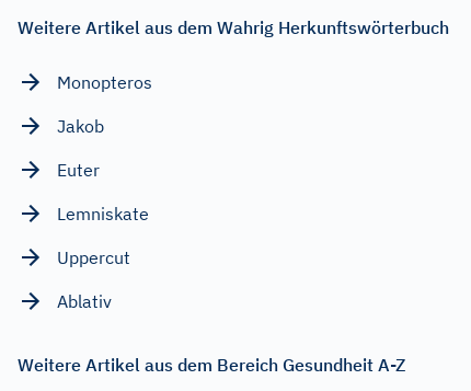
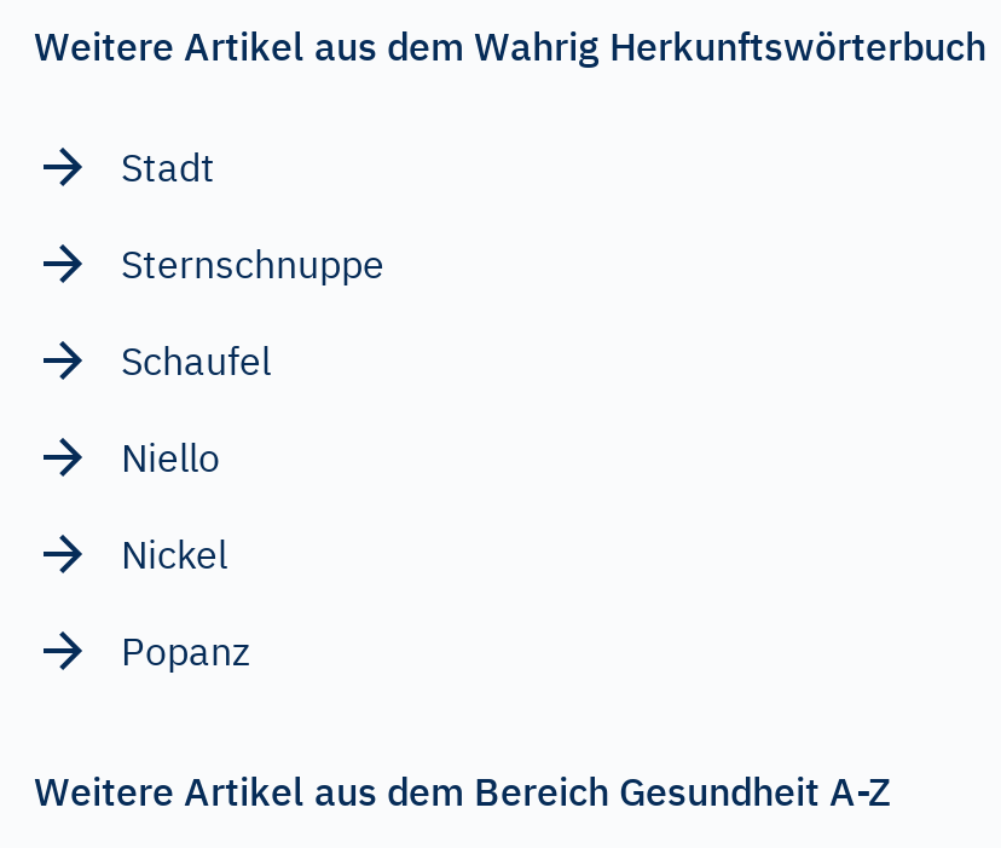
[57,71,152,93] Monopteros -> [121,142,215,190] Stadt
[57,115,104,136] Jakob -> [121,239,384,287] Sternschnuppe
[57,158,100,180] Euter -> [121,335,271,384] Schaufel
[57,202,149,224] Lemniskate -> [121,432,220,480] Niello
[57,246,130,268] Uppercut -> [121,529,227,577] Nickel
[57,290,112,312] Ablativ -> [121,626,249,674] Popanz

